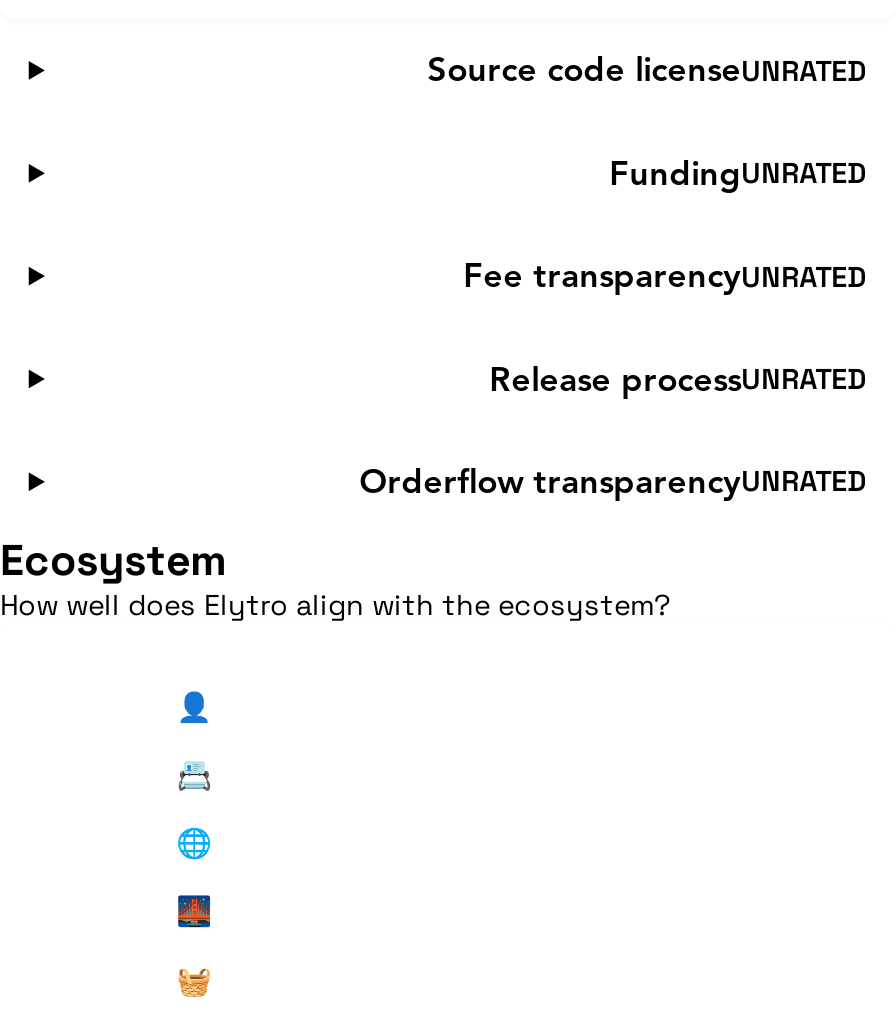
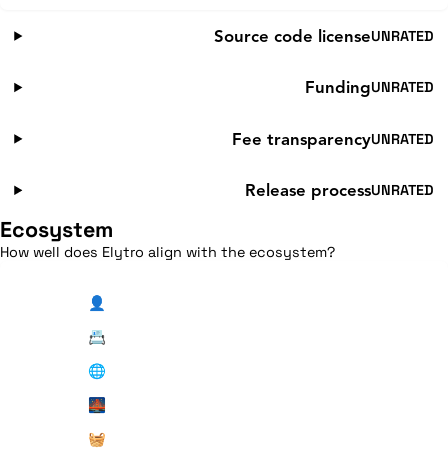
[349,463,867,500] Orderflow transparencyUNRATED -> none

